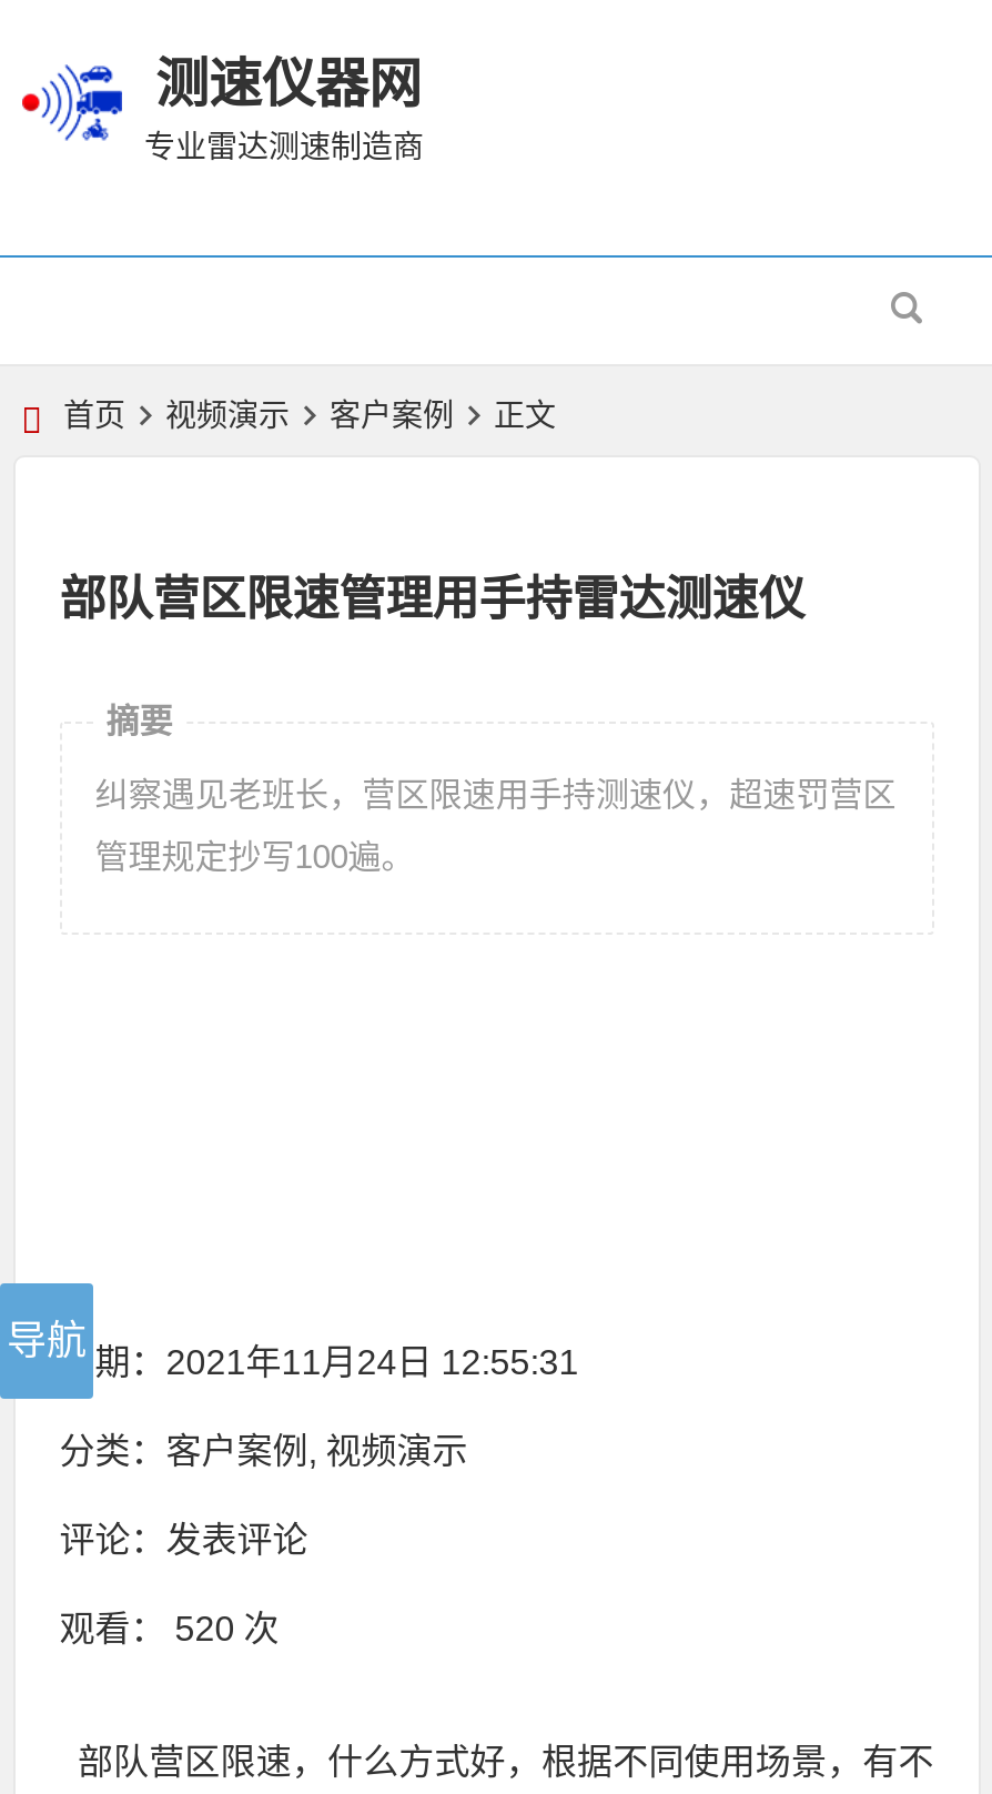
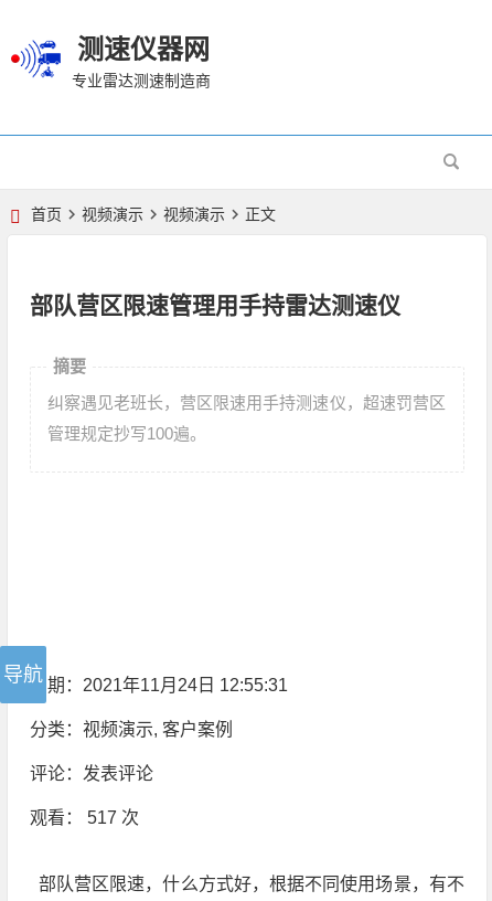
[330,397,454,433] 客户案例 -> [164,205,226,223] 视频演示
[59,1432,468,1470] 分类：客户案例,视频演示 -> [30,720,233,739] 分类：视频演示,客户案例
[59,1610,279,1647] 观看： 520 次 -> [30,808,139,827] 观看： 517 次

